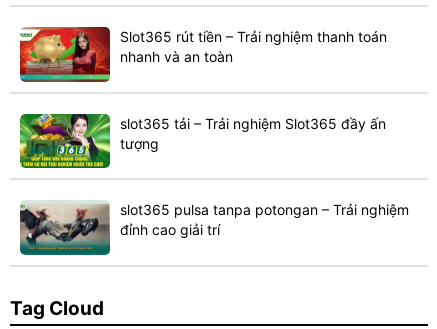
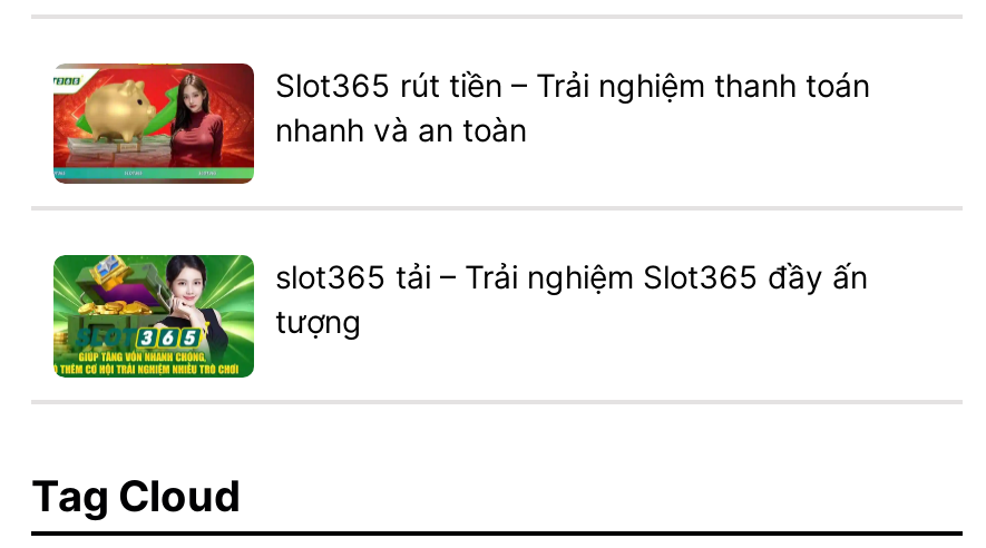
[19,201,408,255] [image] | slot365 pulsa tanpa potongan – Trải nghiệm | đỉnh cao giải trí -> none

